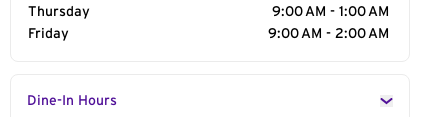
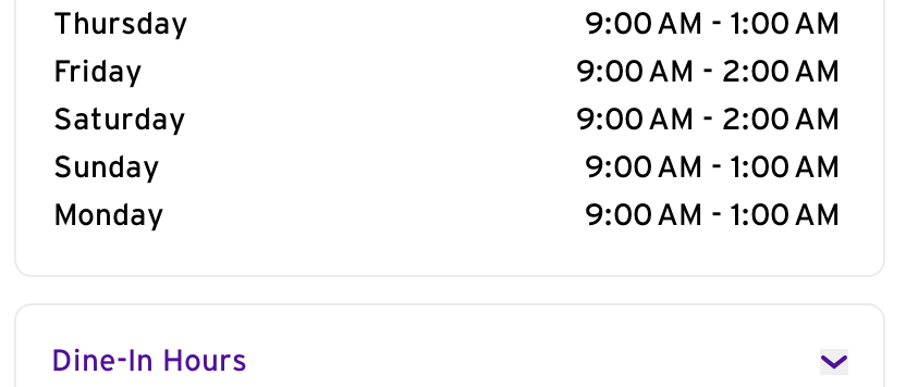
none -> [53,105,840,232] Saturday | 9:00 AM - 2:00 AM | Sunday | 9:00 AM - 1:00 AM | Monday | 9:00 AM - 1:00 AM

